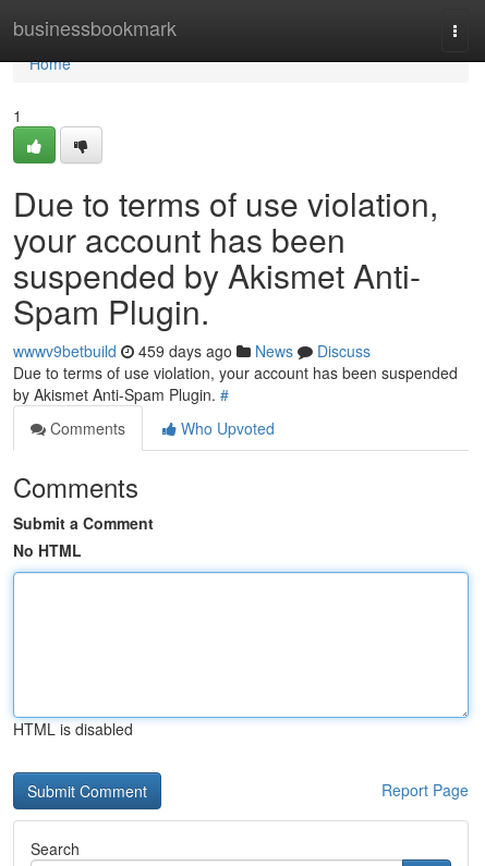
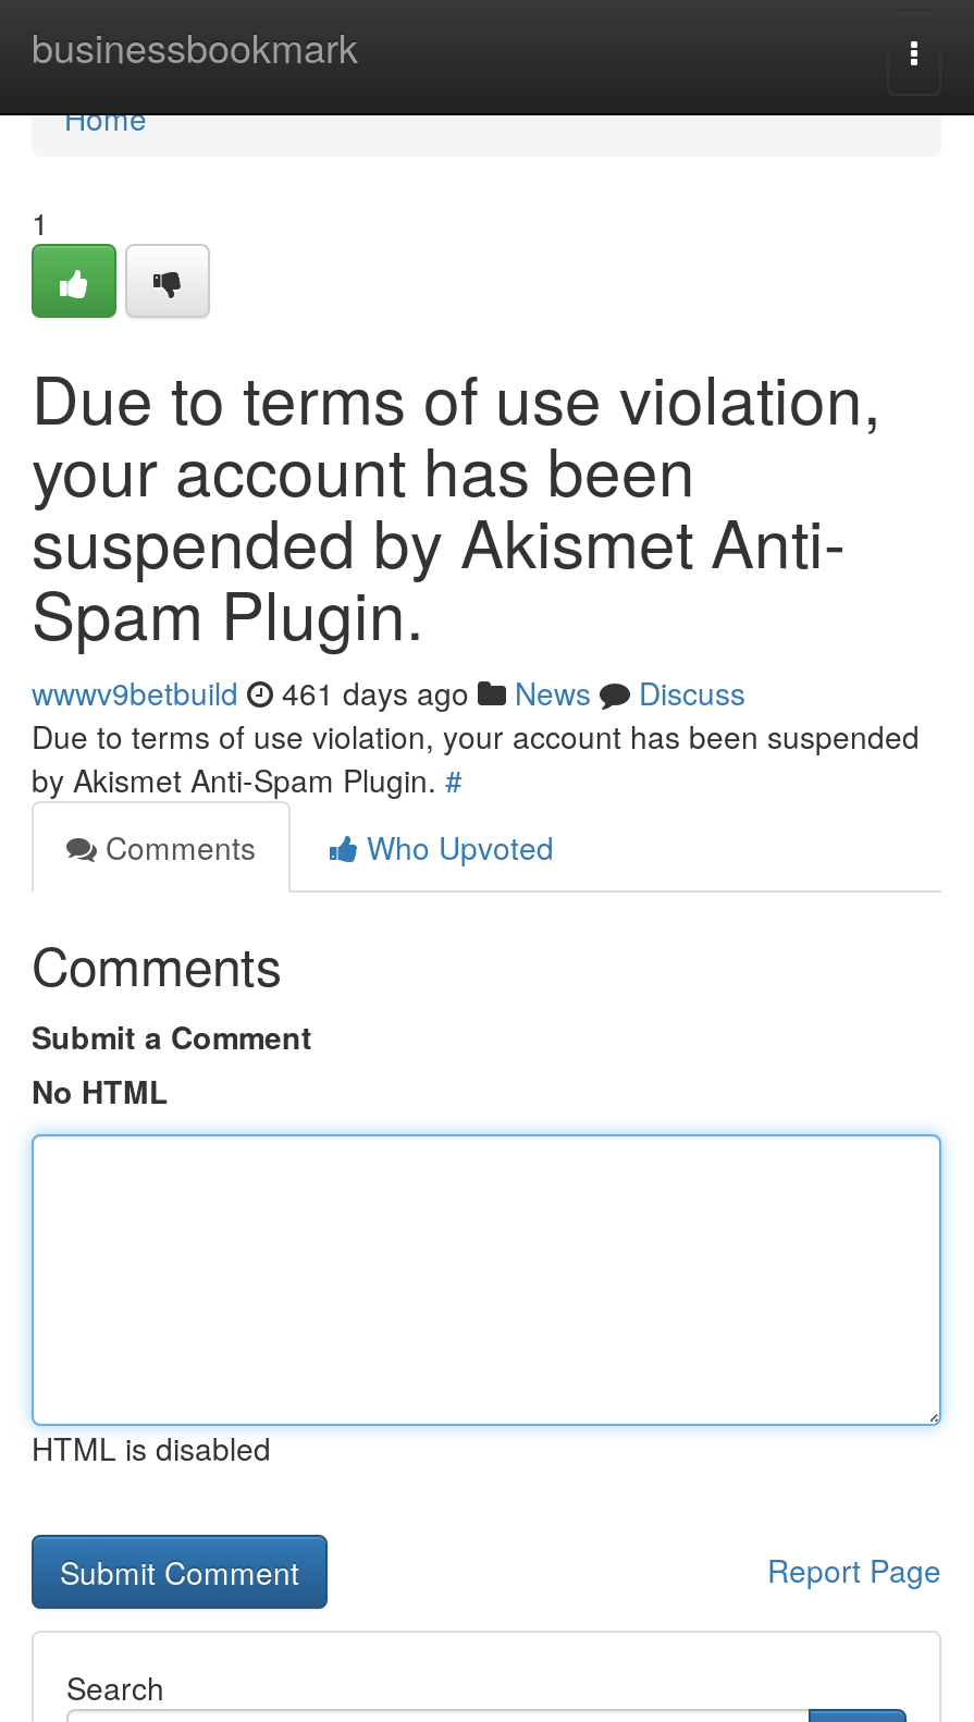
[13,340,371,362] wwwv9betbuild 459 days ago News Discuss -> [32,671,745,714] wwwv9betbuild 461 days ago News Discuss

